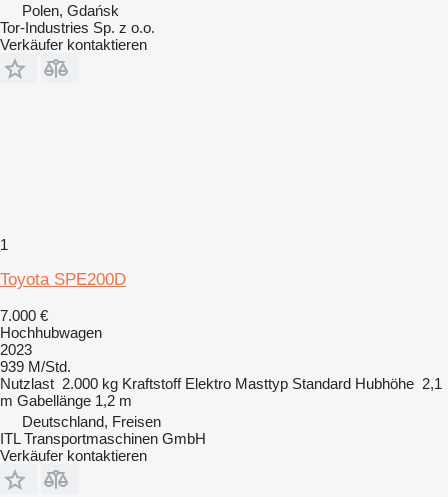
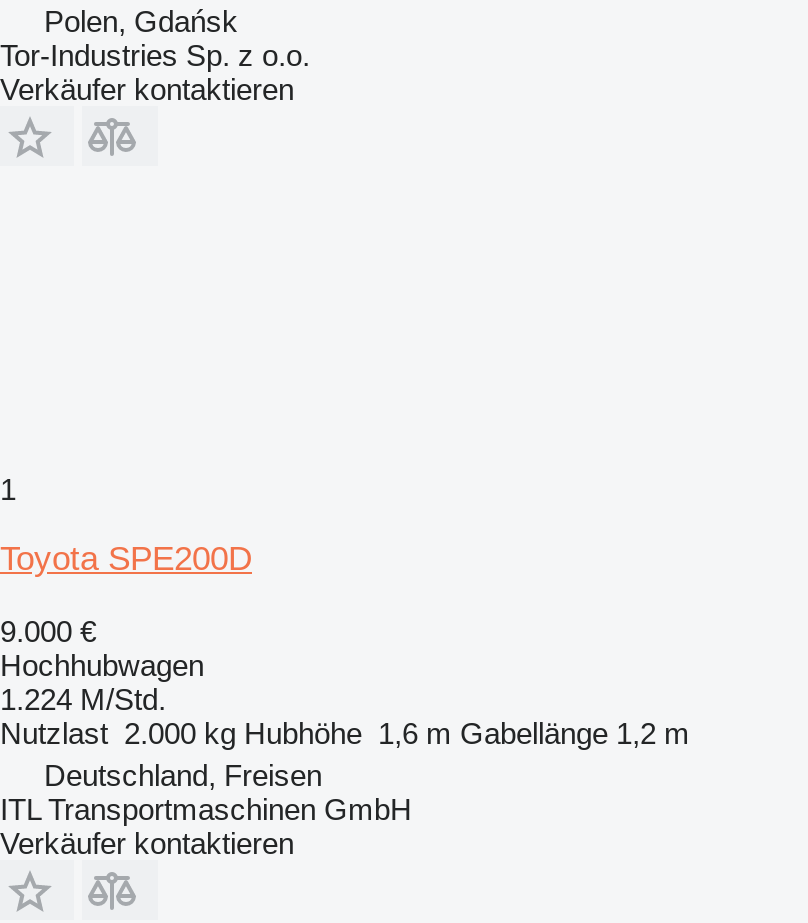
[0,307,48,324] 7.000 € -> [0,614,96,648] 9.000 €
[0,341,442,409] 2023 | 939 M/Std. | Nutzlast 2.000 kg Kraftstoff Elektro Masttyp Standard Hubhöhe 2,1 | m Gabellänge 1,2 m -> [0,682,690,750] 1.224 M/Std. | Nutzlast 2.000 kg Hubhöhe 1,6 m Gabellänge 1,2 m

